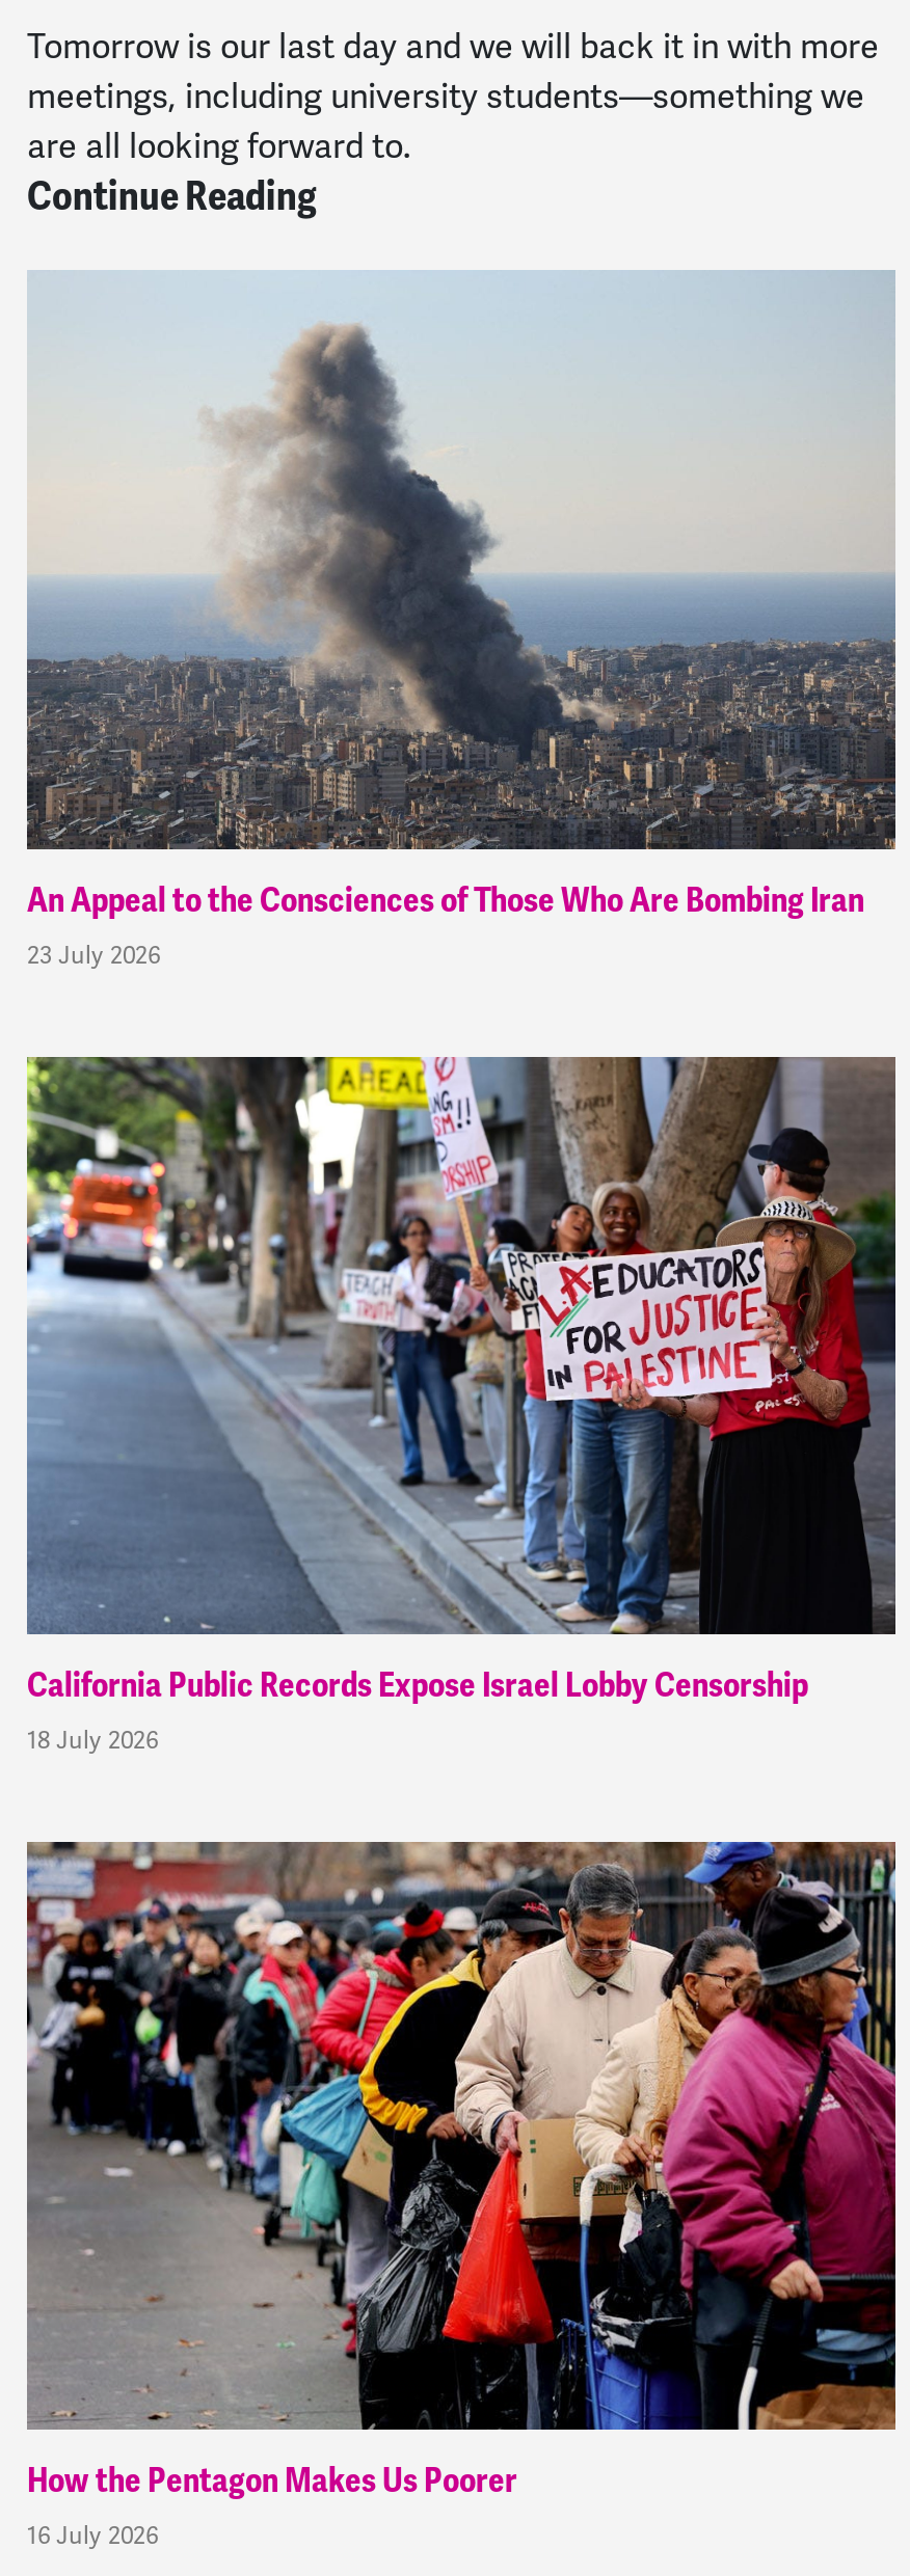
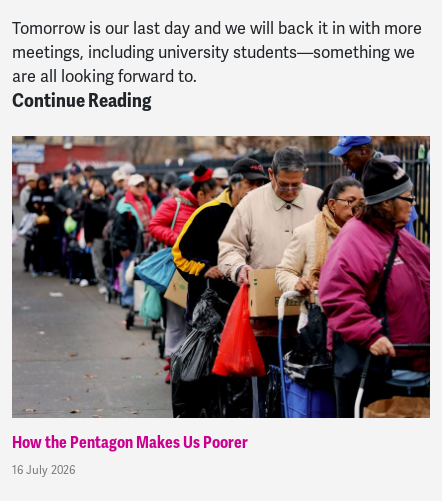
[27,270,898,969] [image] | An Appeal to the Consciences of Those Who Are Bombing Iran | 23 July 2026 -> none
[25,1055,898,1756] [image] | California Public Records Expose Israel Lobby Censorship | 18 July 2026 -> none

